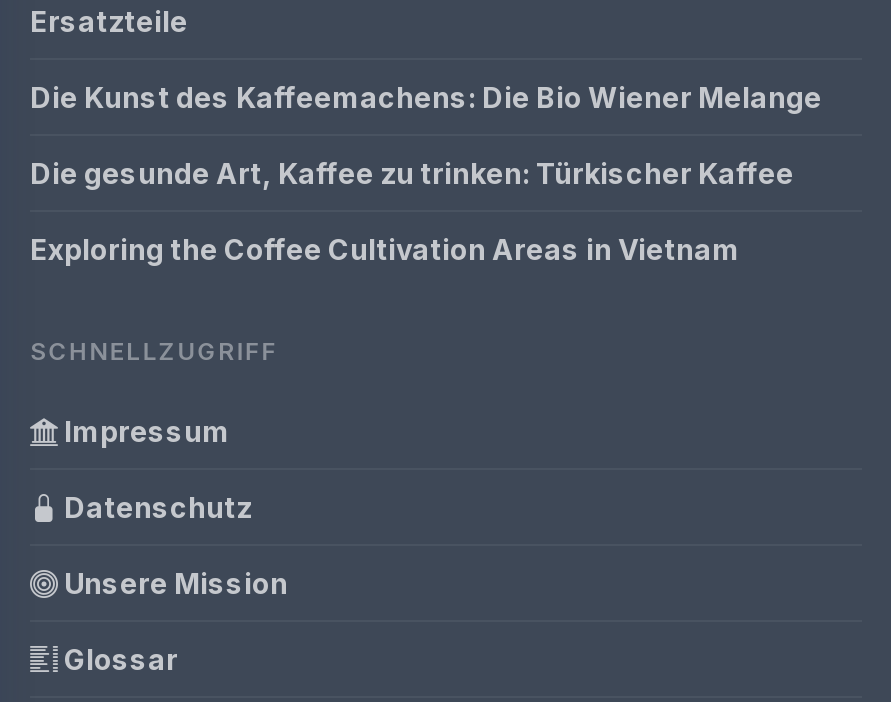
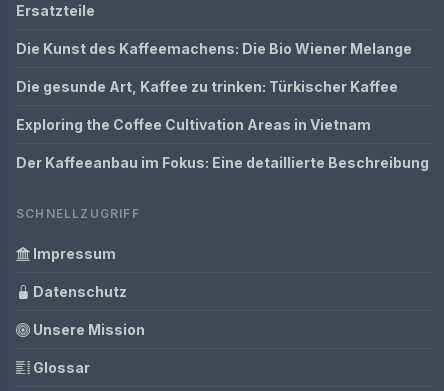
none -> [16,154,429,171] Der Kaffeeanbau im Fokus: Eine detaillierte Beschreibung

